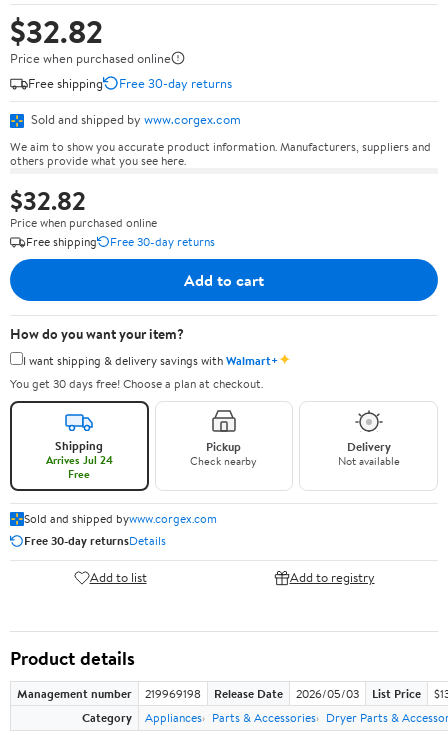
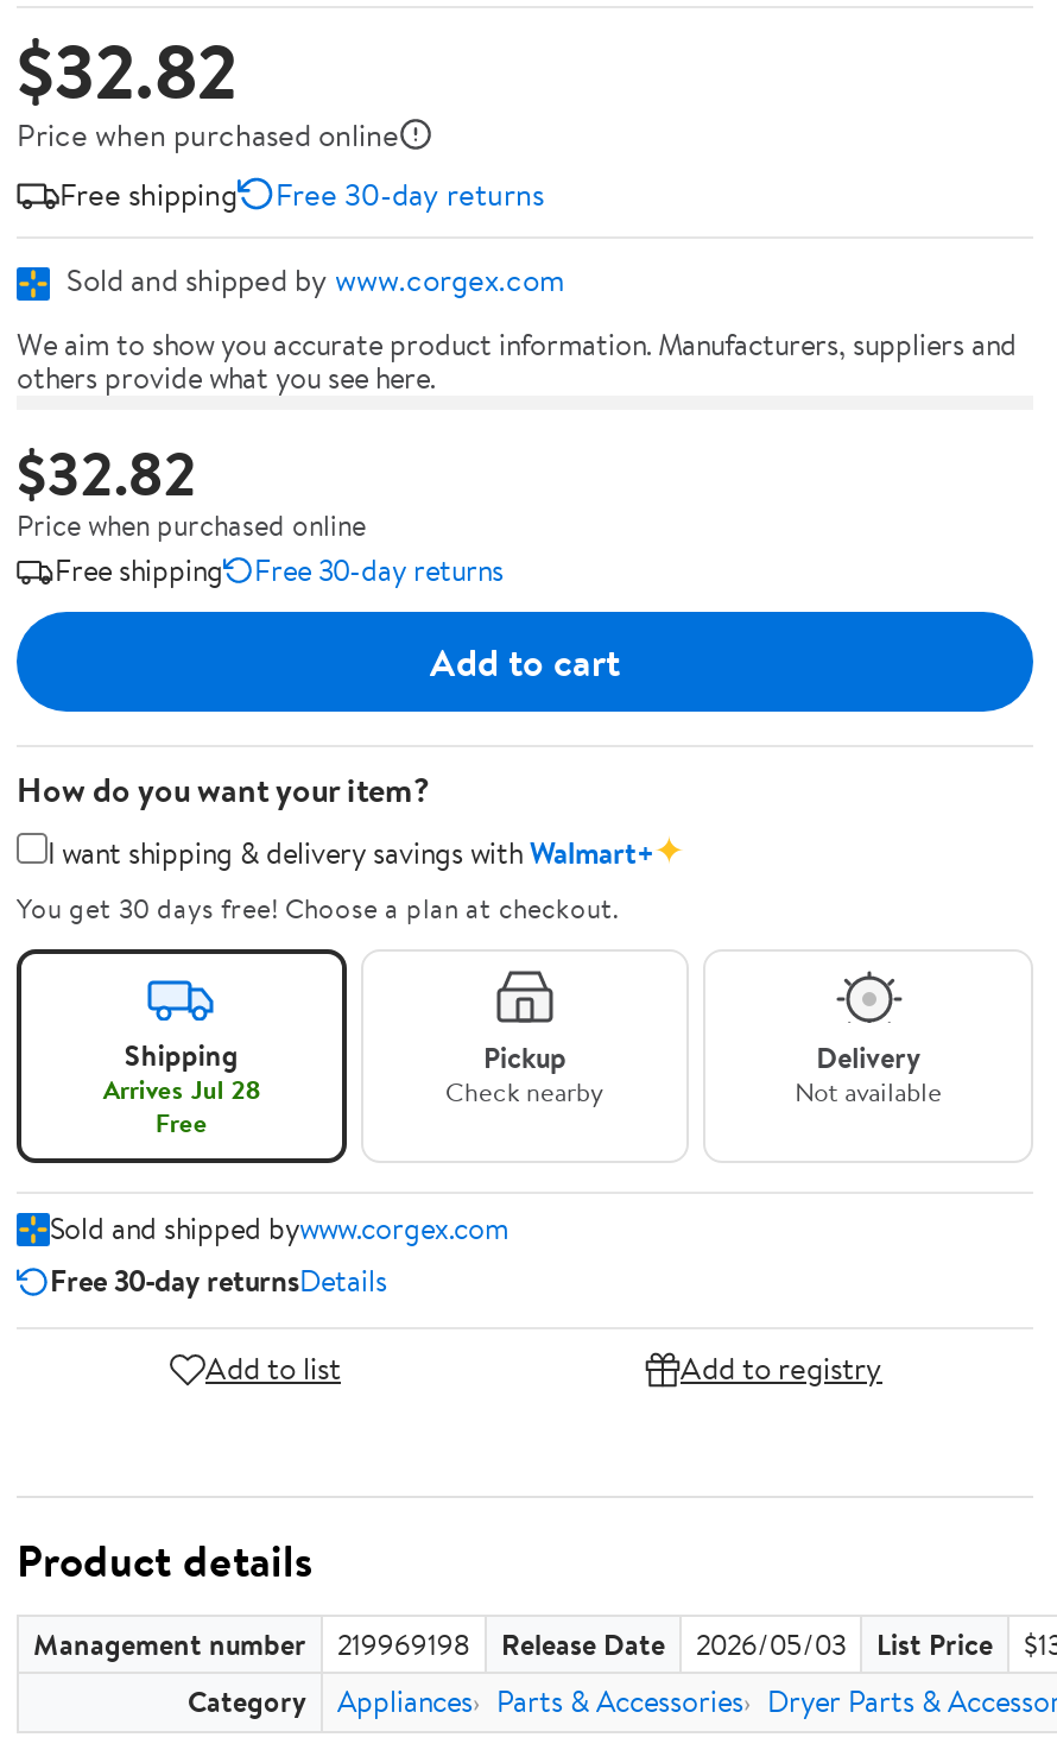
[46,452,113,468] Arrives Jul 24 -> [103,1070,260,1108] Arrives Jul 28

